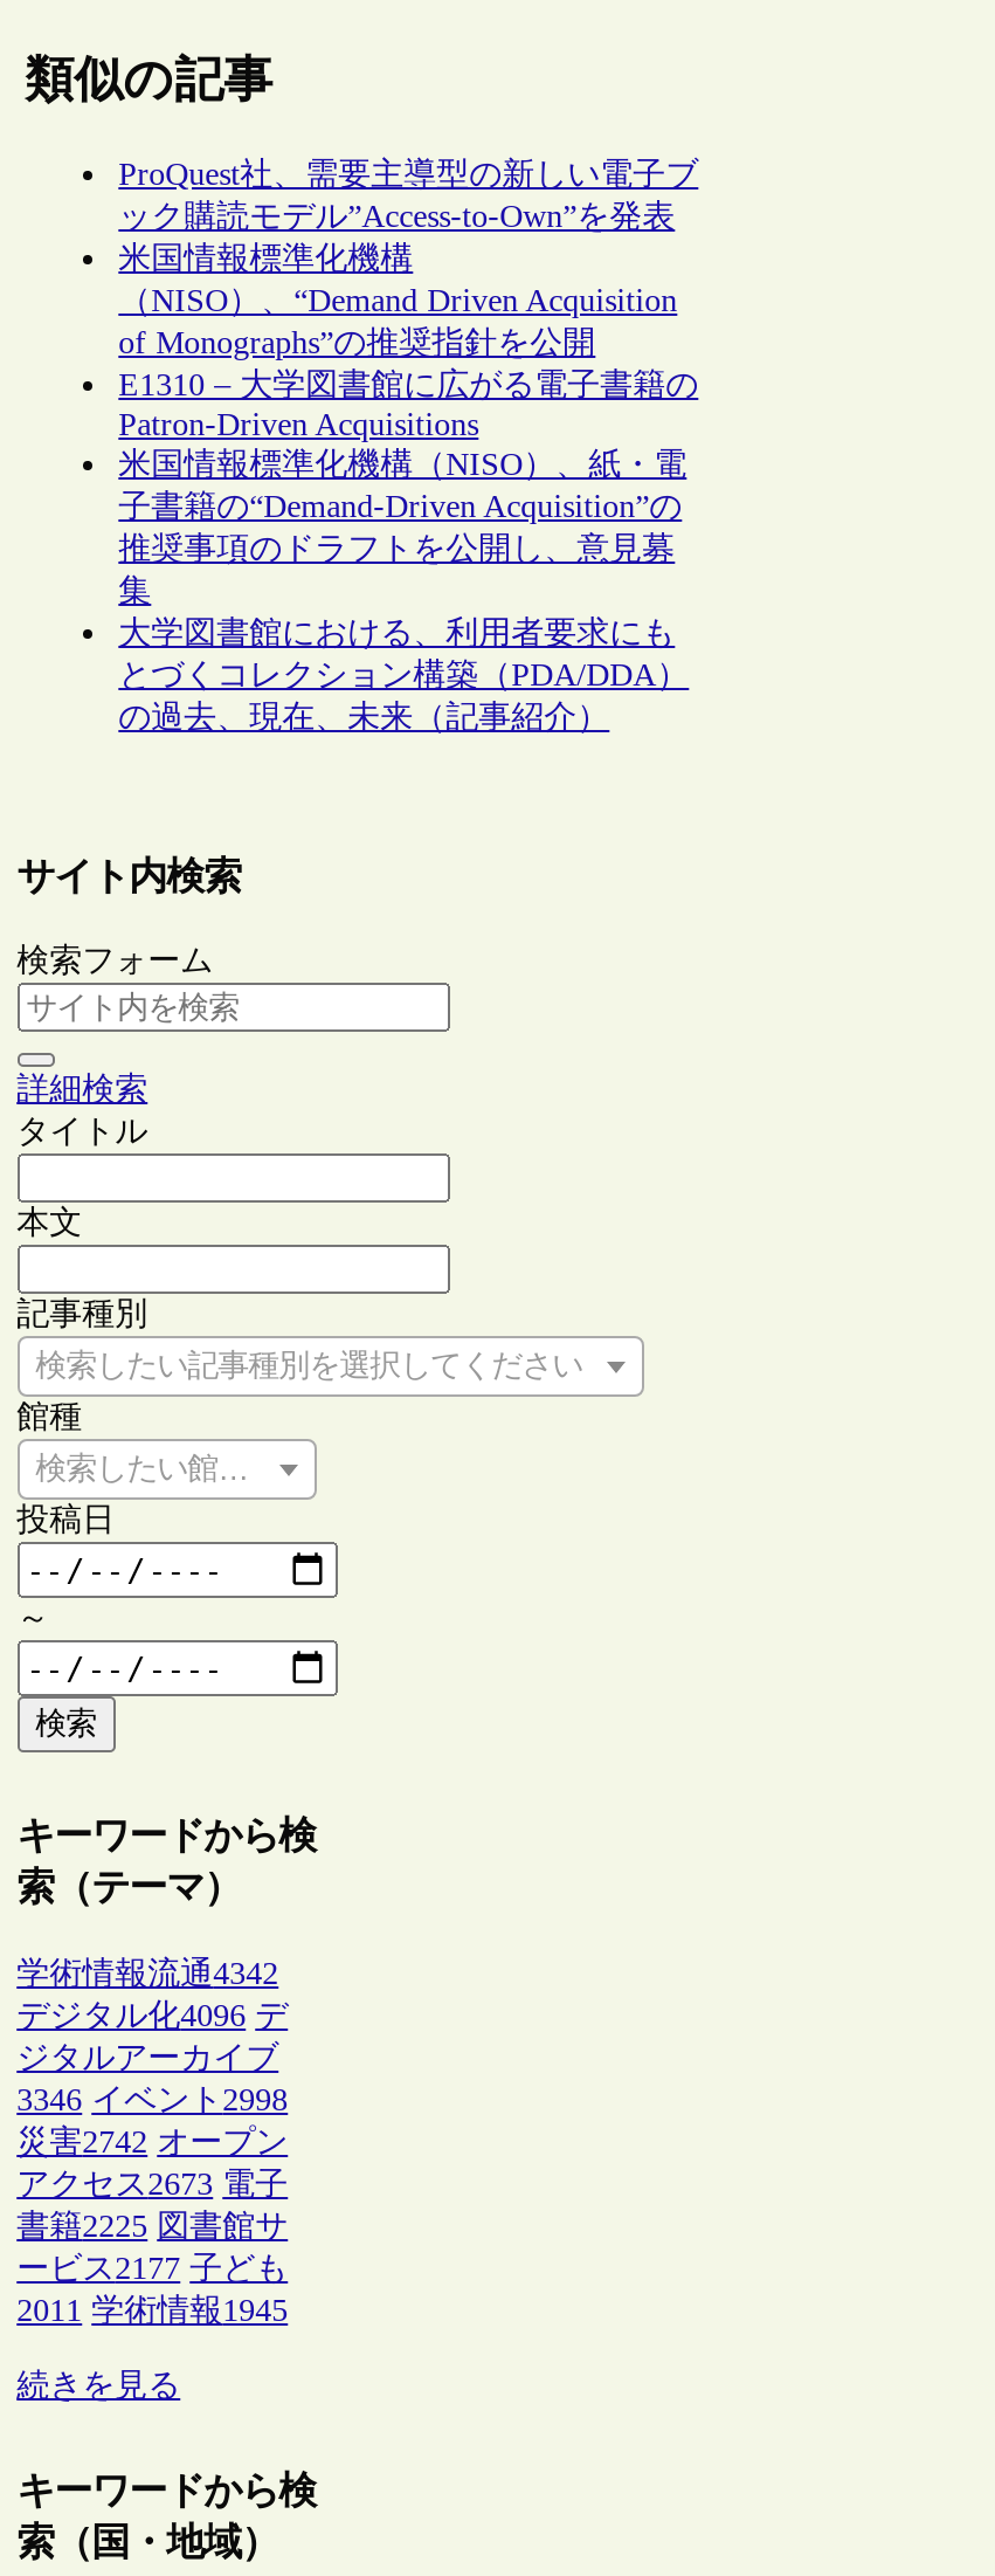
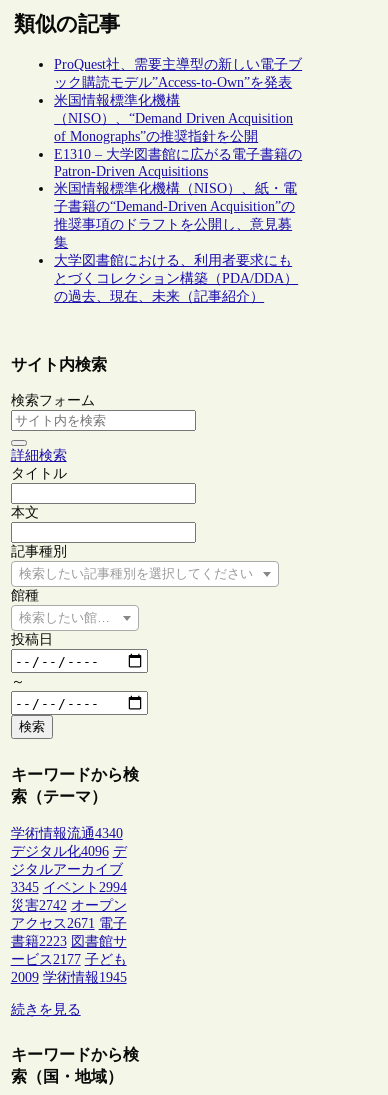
[17,1956,279,1991] 学術情報流通4342 -> [11,826,123,841] 学術情報流通4340
[17,2082,288,2117] 3346 イベント2998 -> [11,880,127,895] 3345 イベント2994
[17,2166,288,2201] アクセス2673 電子 -> [11,916,127,931] アクセス2671 電子
[17,2208,288,2243] 書籍2225 図書館サ -> [11,934,127,949] 書籍2223 図書館サ
[17,2292,288,2328] 2011 学術情報1945 -> [11,970,127,985] 2009 学術情報1945

